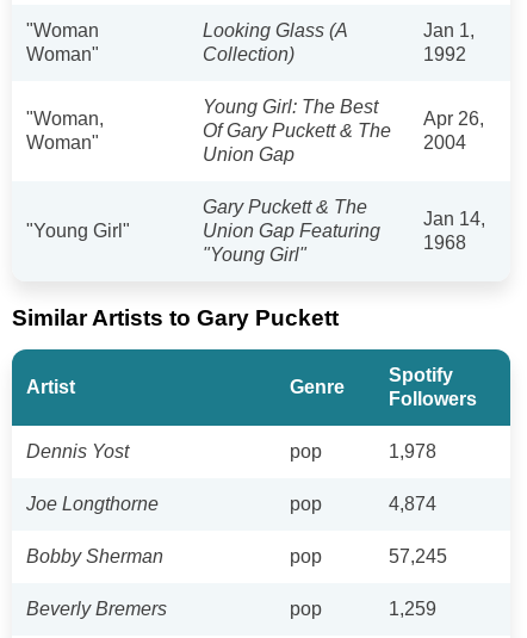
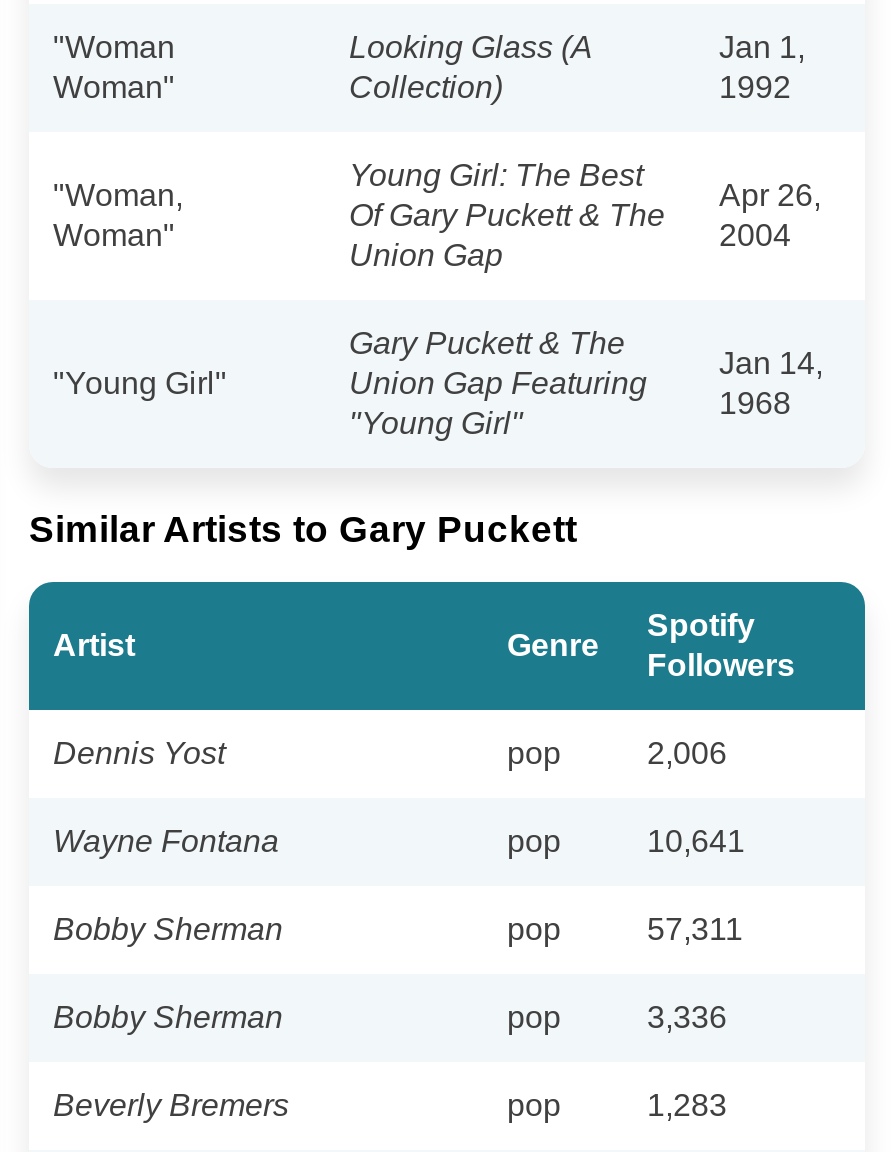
[389,441,436,461] 1,978 -> [647,735,727,769] 2,006
[26,493,159,513] Joe Longthorne -> [53,823,279,857] Wayne Fontana
[389,493,436,513] 4,874 -> [647,823,745,857] 10,641
[389,546,447,566] 57,245 -> [53,911,743,1033] 57,311 | Bobby Sherman | pop | 3,336
[389,598,436,618] 1,259 -> [647,1087,727,1121] 1,283

